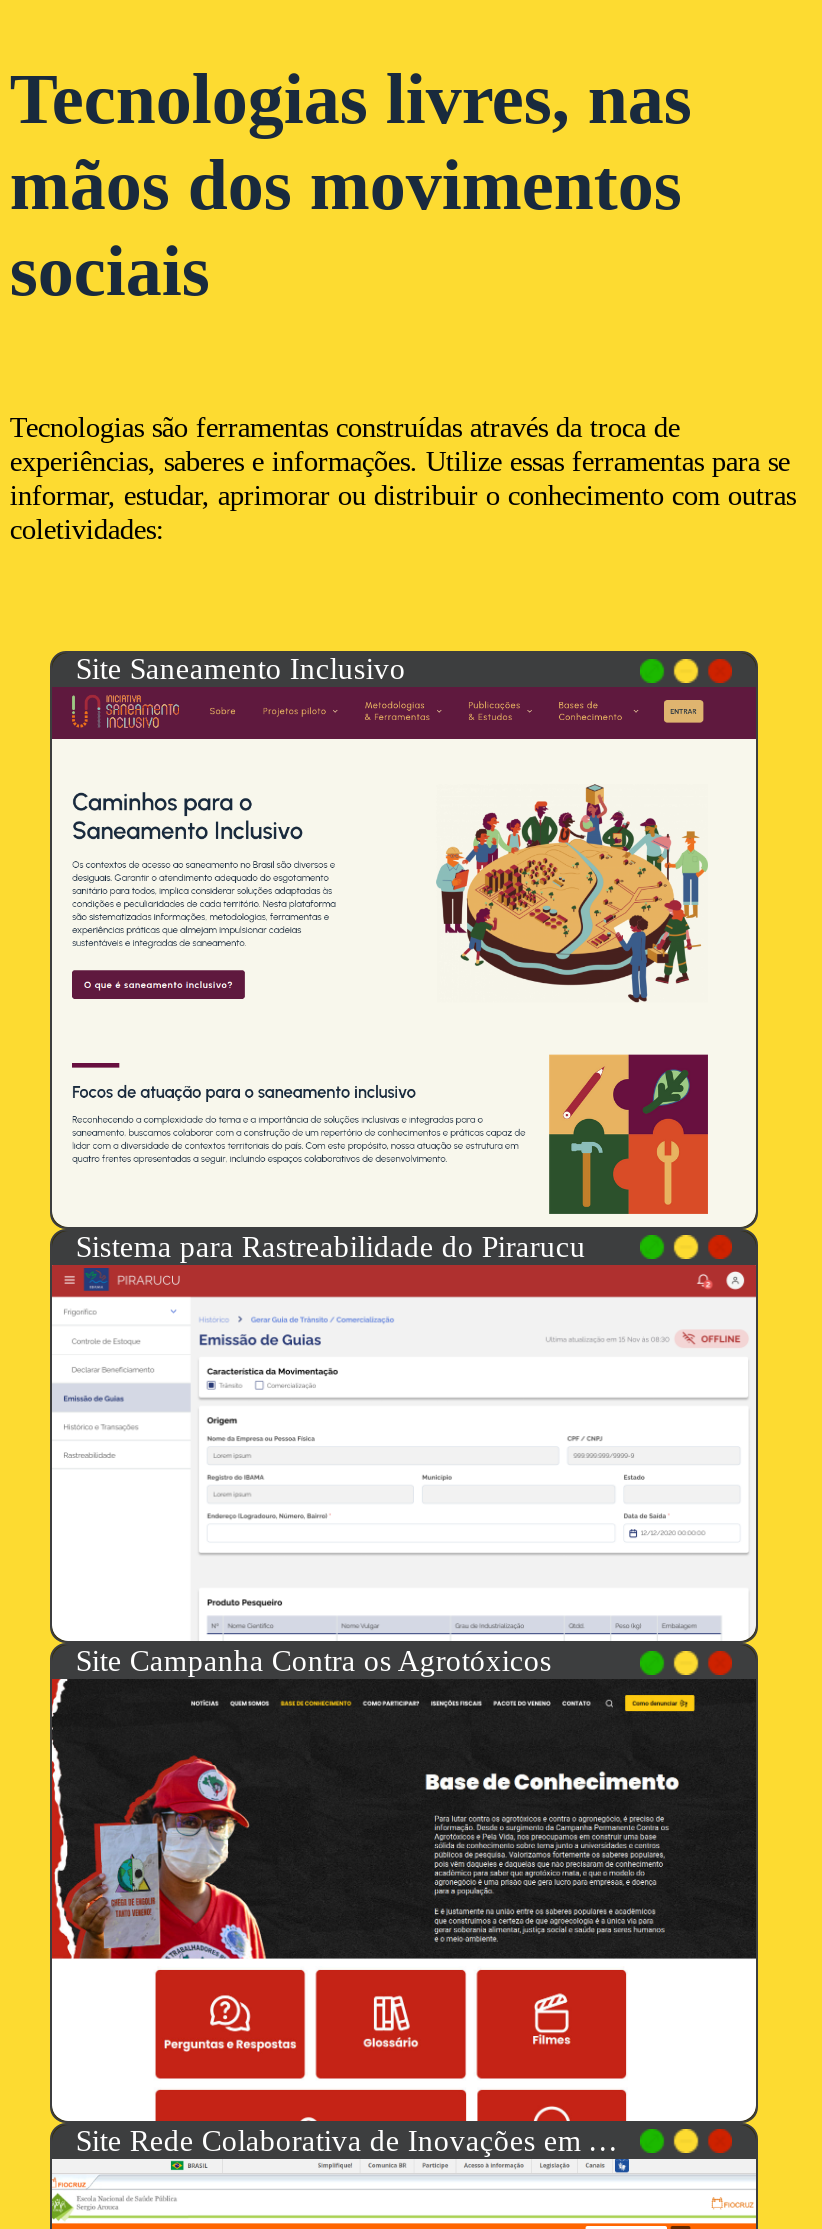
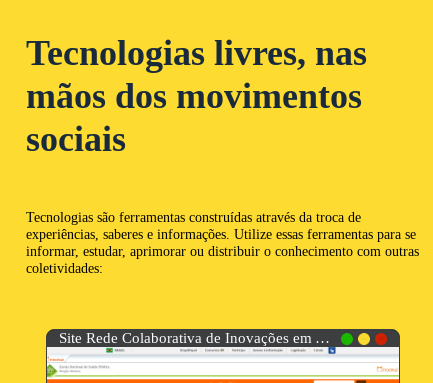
[50,651,758,2123] [image] | Site Saneamento Inclusivo -> none
[76,1231,586,1263] Sistema para Rastreabilidade do Pirarucu -> none
[76,1646,552,1678] Site Campanha Contra os Agrotóxicos -> none

